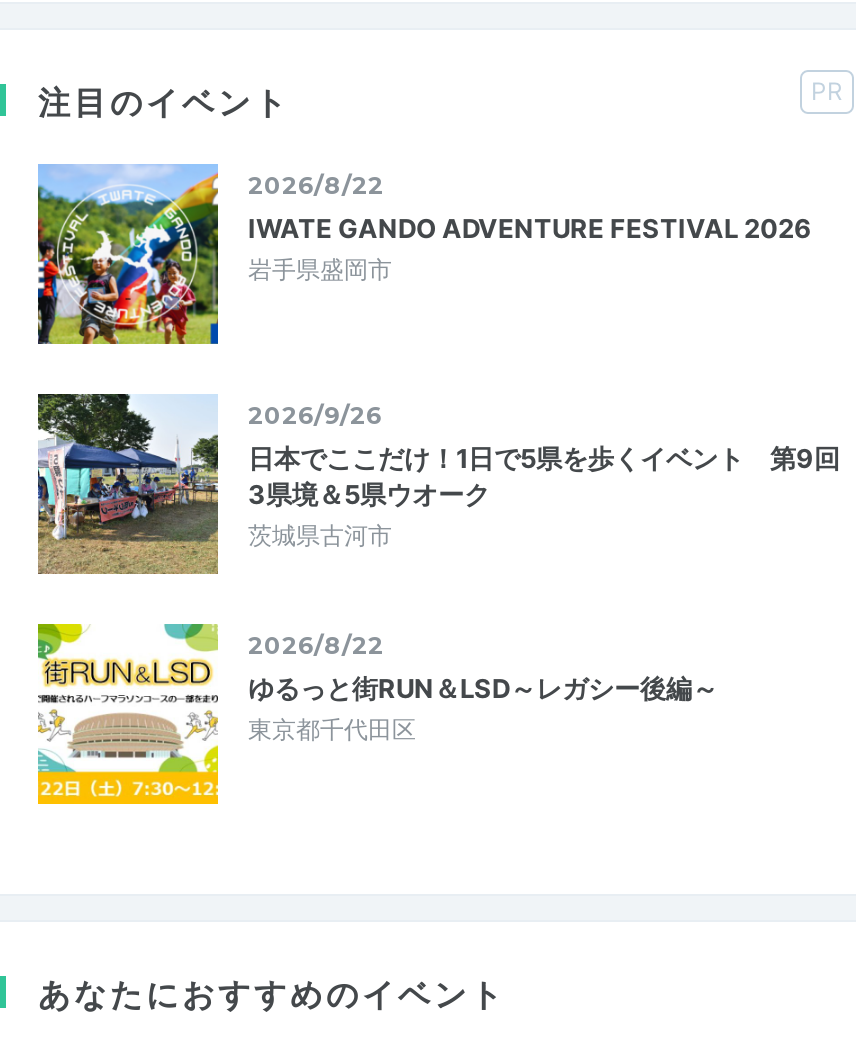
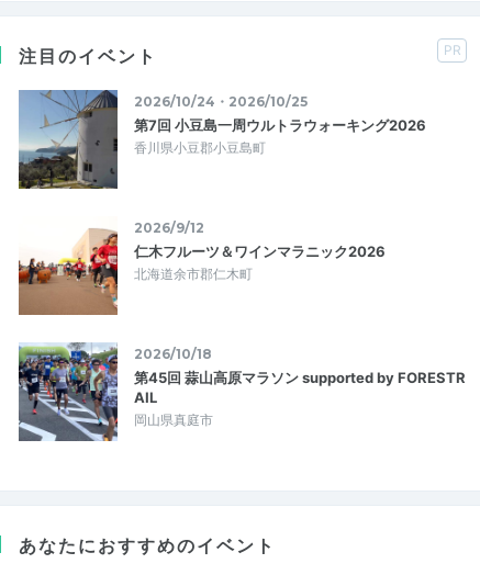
[36,164,812,346] [image] | 2026/8/22 | IWATE GANDO ADVENTURE FESTIVAL 2026 | 岩手県盛岡市 -> [18,89,426,190] [image] | 2026/10/24・2026/10/25 | 第7回 小豆島一周ウルトラウォーキング2026 | 香川県小豆郡小豆島町
[36,392,840,574] [image] | 2026/9/26 | 日本でここだけ！1日で5県を歩くイベント 第9回 | 3県境＆5県ウオーク | 茨城県古河市 -> [18,216,386,315] [image] | 2026/9/12 | 仁木フルーツ＆ワインマラニック2026 | 北海道余市郡仁木町
[36,622,718,806] [image] | 2026/8/22 | ゆるっと街RUN＆LSD～レガシー後編～ | 東京都千代田区 -> [18,341,466,442] [image] | 2026/10/18 | 第45回 蒜山高原マラソン supported by FORESTR | AIL | 岡山県真庭市

